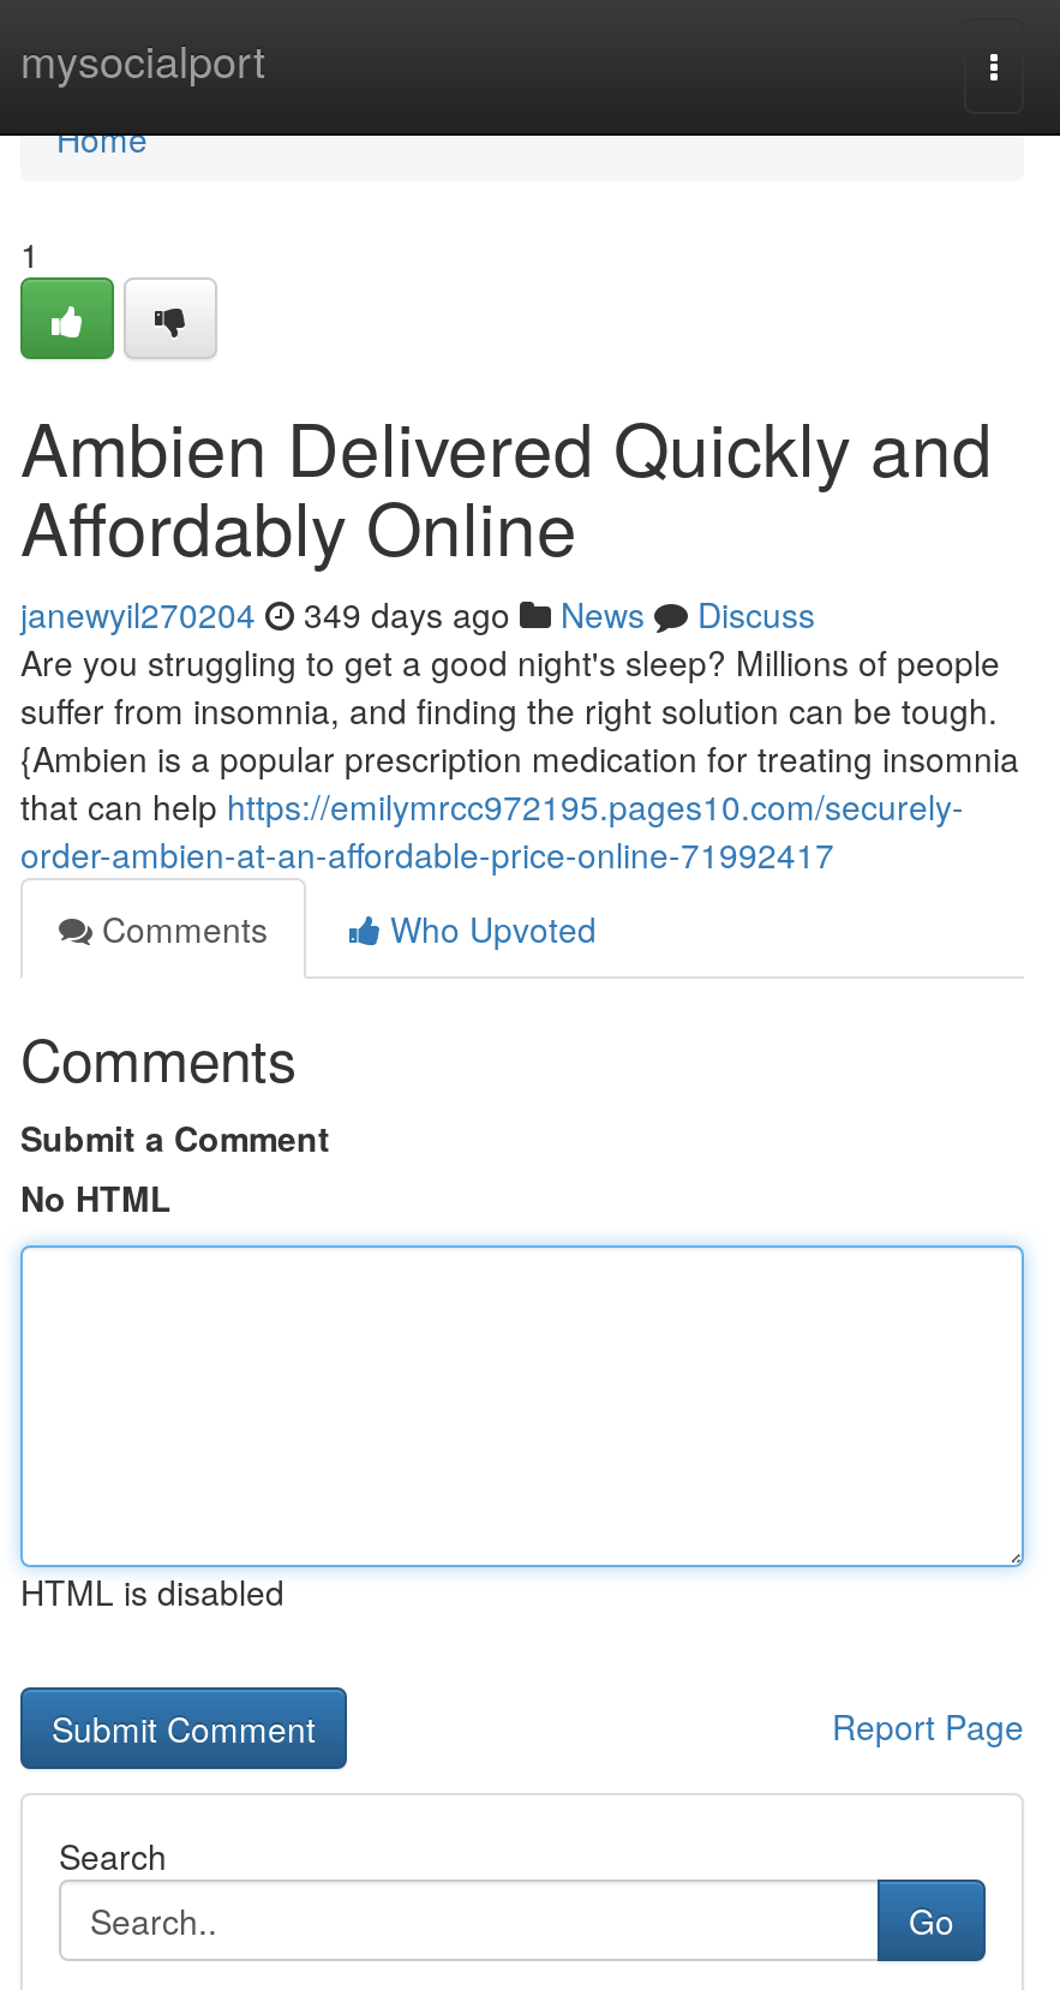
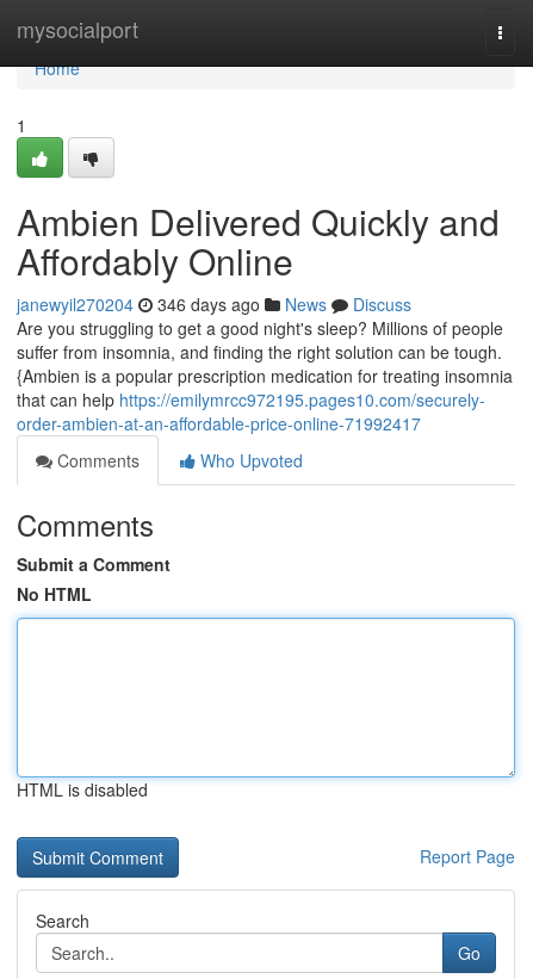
[20,590,815,638] janewyil270204 349 days ago News Discuss -> [17,292,411,316] janewyil270204 346 days ago News Discuss

